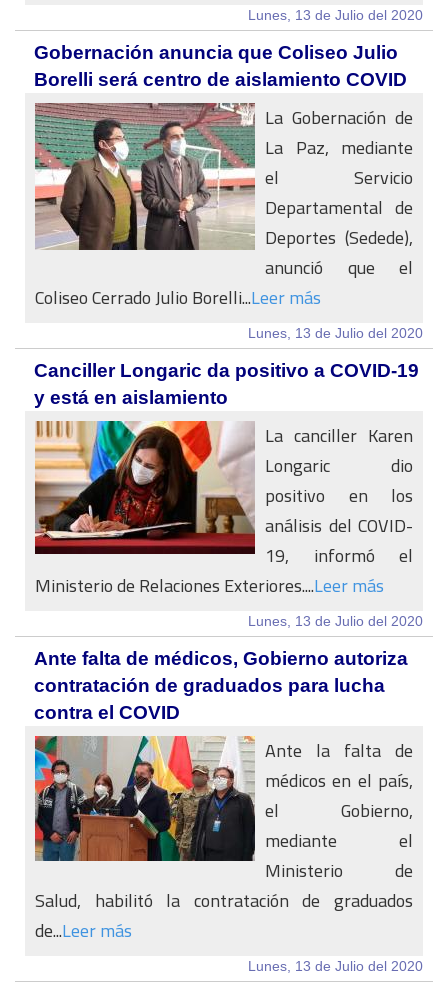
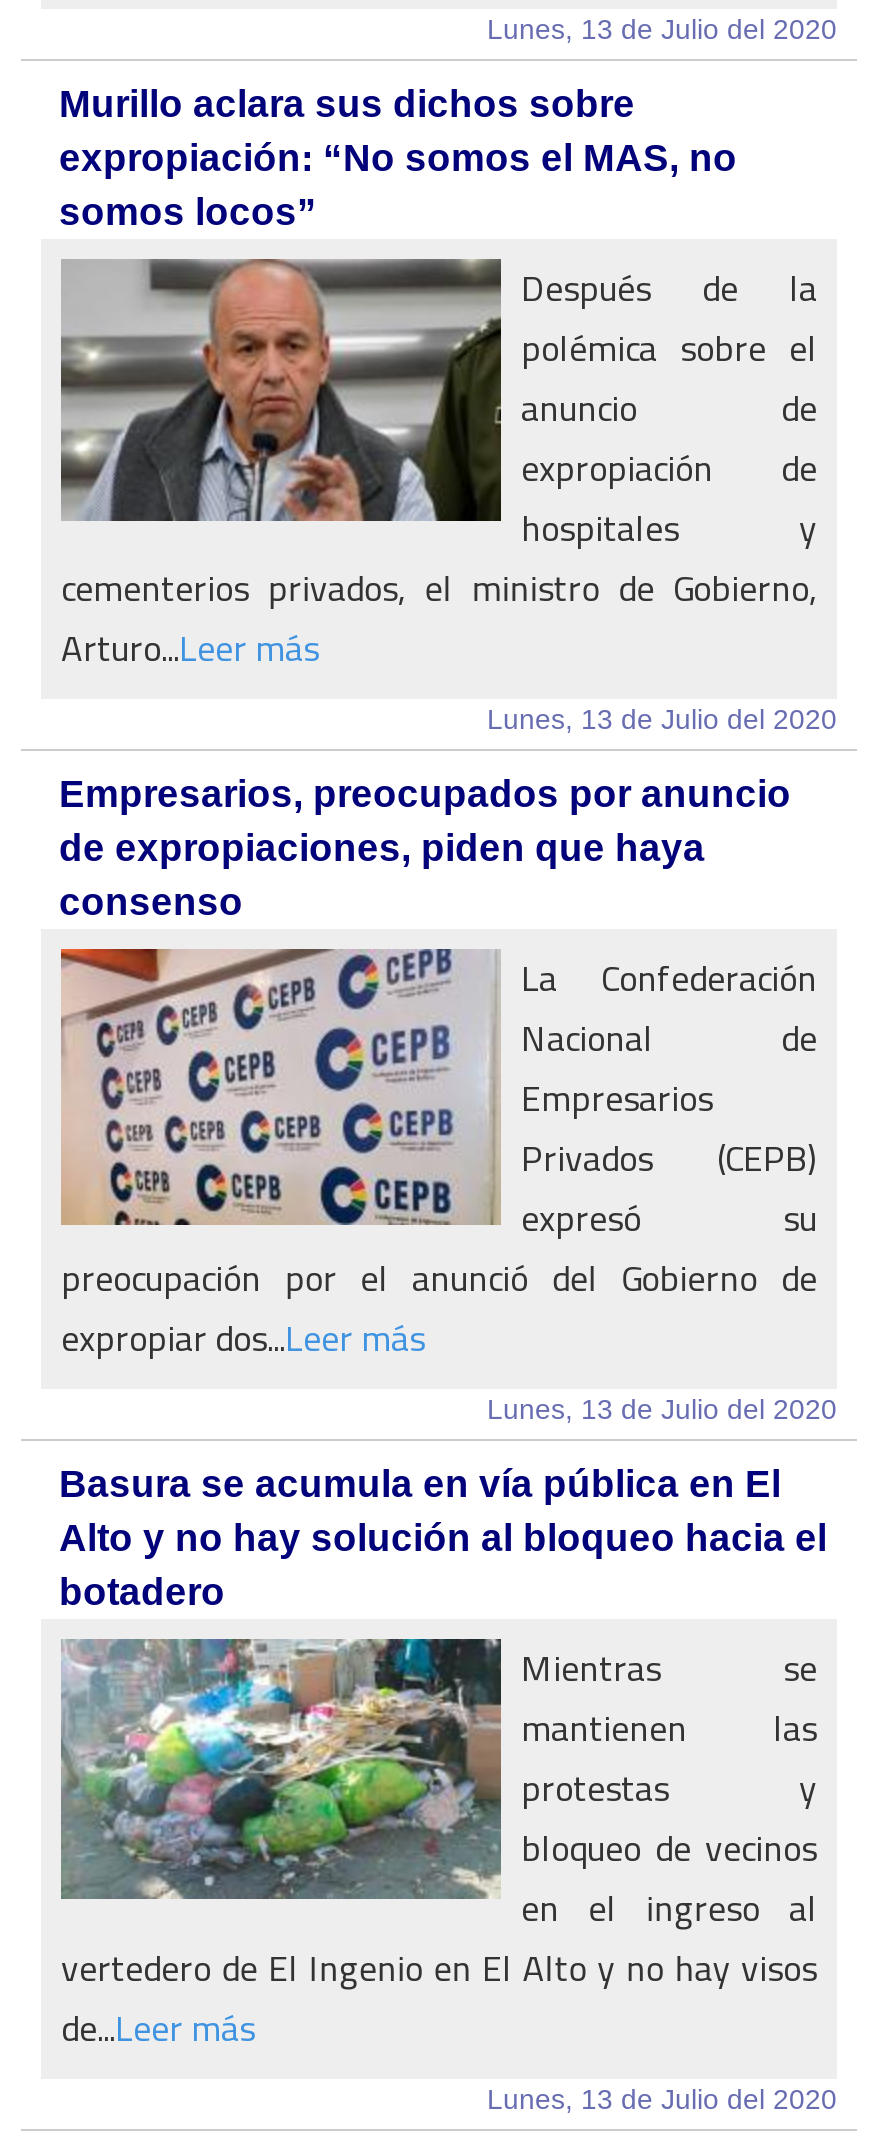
[34,42,413,314] [image] | Gobernación anuncia que Coliseo Julio | Borelli será centro de aislamiento COVID | La Gobernación de | La Paz, mediante | el Servicio | Departamental de | Deportes (Sedede), | anunció que el | Coliseo Cerrado Julio Borelli...Leer más -> [59,83,817,681] [image] | Murillo aclara sus dichos sobre | expropiación: “No somos el MAS, no | somos locos” | Después de la | polémica sobre el | anuncio de | expropiación de | hospitales y | cementerios privados, el ministro de Gobierno, | Arturo...Leer más
[34,360,419,602] [image] | Canciller Longaric da positivo a COVID-19 | y está en aislamiento | La canciller Karen | Longaric dio | positivo en los | análisis del COVID- | 19, informó el | Ministerio de Relaciones Exteriores....Leer más -> [59,773,817,1371] [image] | Empresarios, preocupados por anuncio | de expropiaciones, piden que haya | consenso | La Confederación | Nacional de | Empresarios | Privados (CEPB) | expresó su | preocupación por el anunció del Gobierno de | expropiar dos...Leer más
[34,648,413,917] [image] | Ante falta de médicos, Gobierno autoriza | contratación de graduados para lucha | contra el COVID | Ante la falta de | médicos en el país, | el Gobierno, | mediante el | Ministerio de | Salud, habilitó la contratación de graduados -> [59,1463,827,2001] [image] | Basura se acumula en vía pública en El | Alto y no hay solución al bloqueo hacia el | botadero | Mientras se | mantienen las | protestas y | bloqueo de vecinos | en el ingreso al | vertedero de El Ingenio en El Alto y no hay visos

